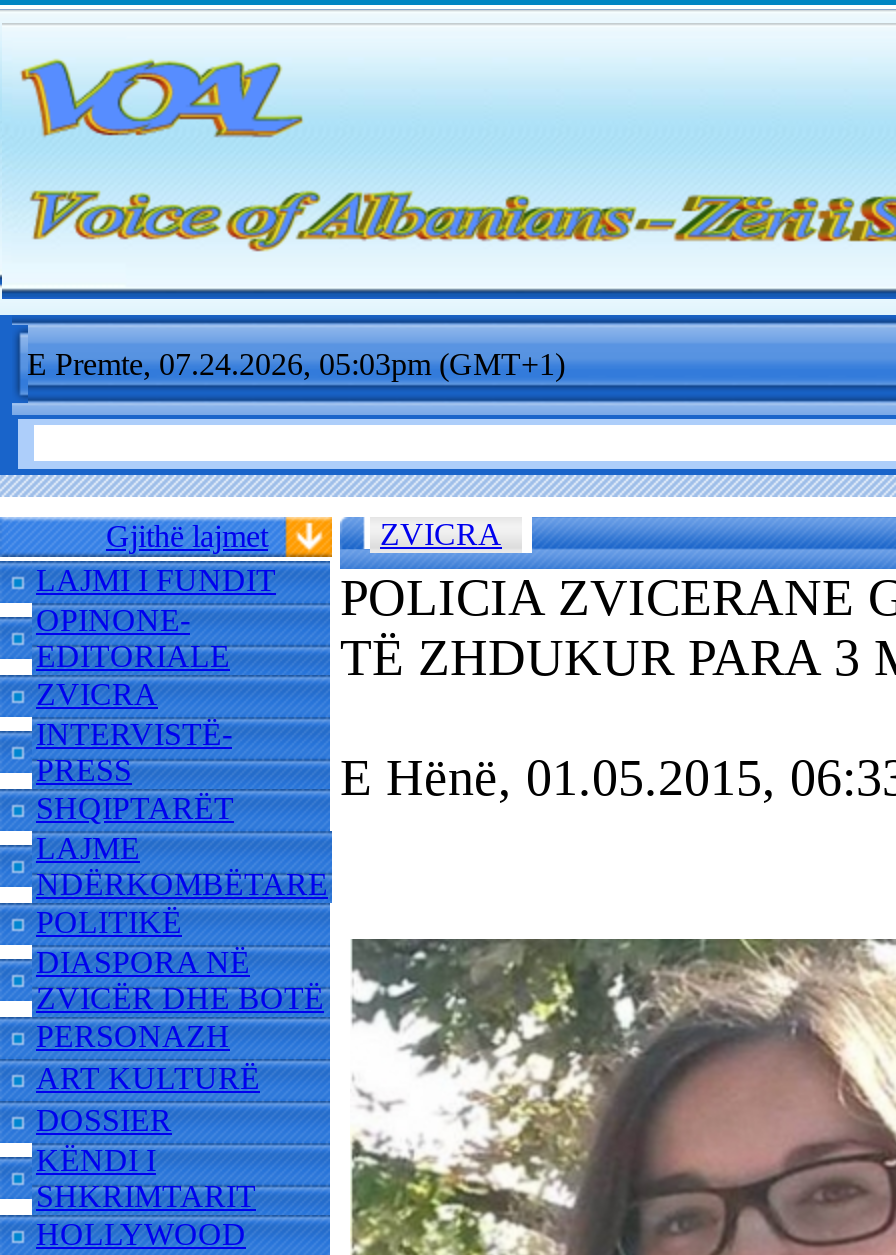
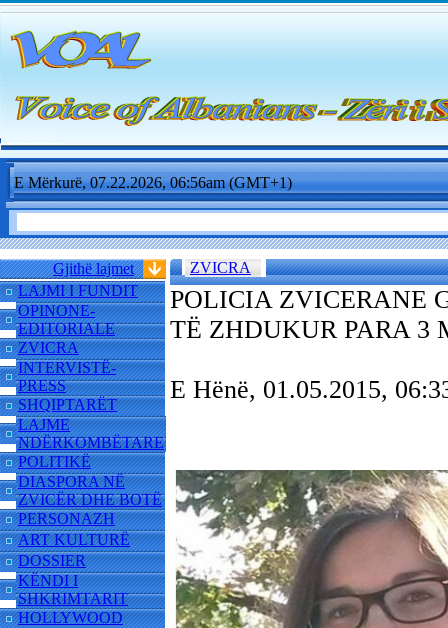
[27,347,565,381] E Premte, 07.24.2026, 05:03pm (GMT+1) -> [13,174,291,191] E Mërkurë, 07.22.2026, 06:56am (GMT+1)

